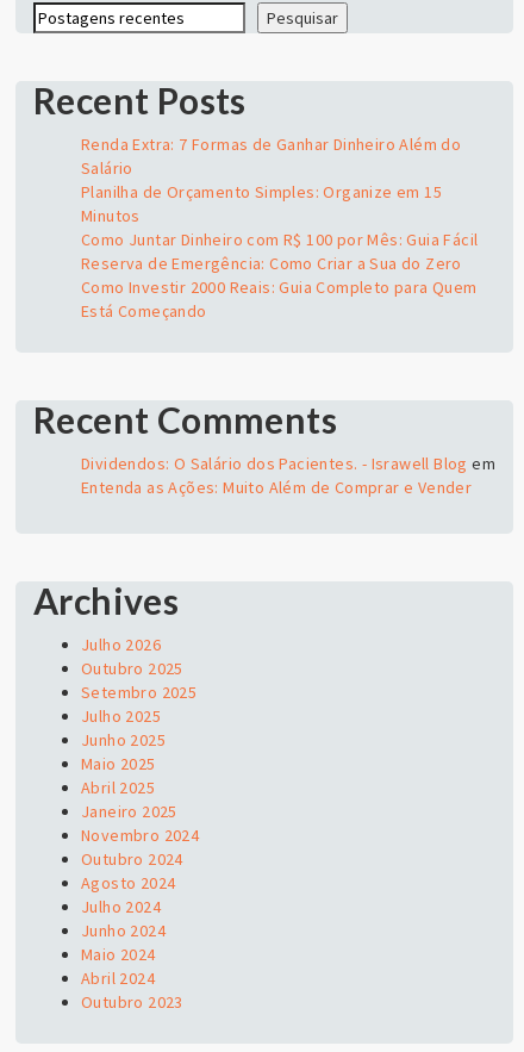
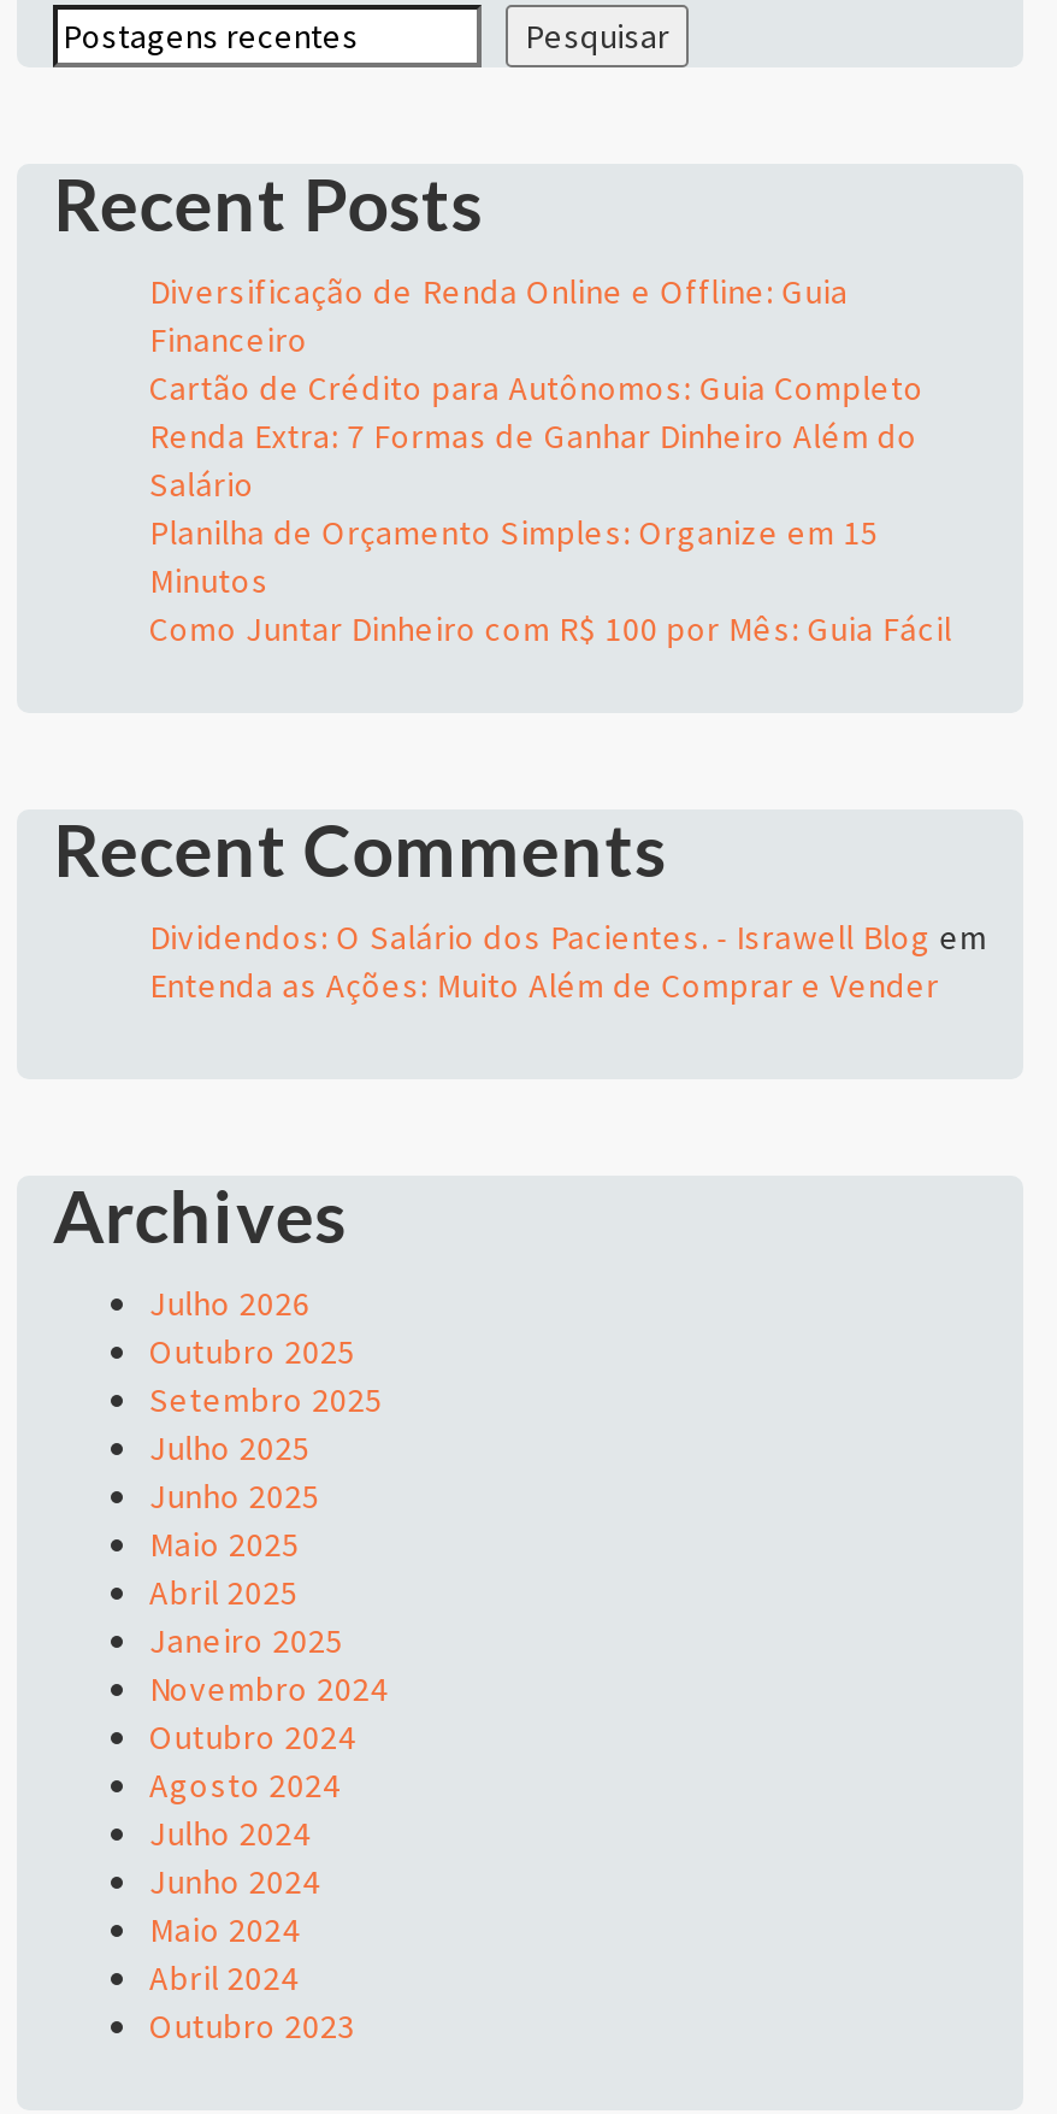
none -> [149,269,924,409] Diversificação de Renda Online e Offline: Guia | Financeiro | Cartão de Crédito para Autônomos: Guia Completo
moved [81,133,478,250] -> [149,414,952,650]: Renda Extra: 7 Formas de Ganhar Dinheiro Além do | Salário | Planilha de Orçamento Simples: Organize em 15 | Minutos | Como Juntar Dinheiro com R$ 100 por Mês: Guia Fácil
[81,252,477,321] Reserva de Emergência: Como Criar a Sua do Zero | Como Investir 2000 Reais: Guia Completo para Quem | Está Começando -> none

